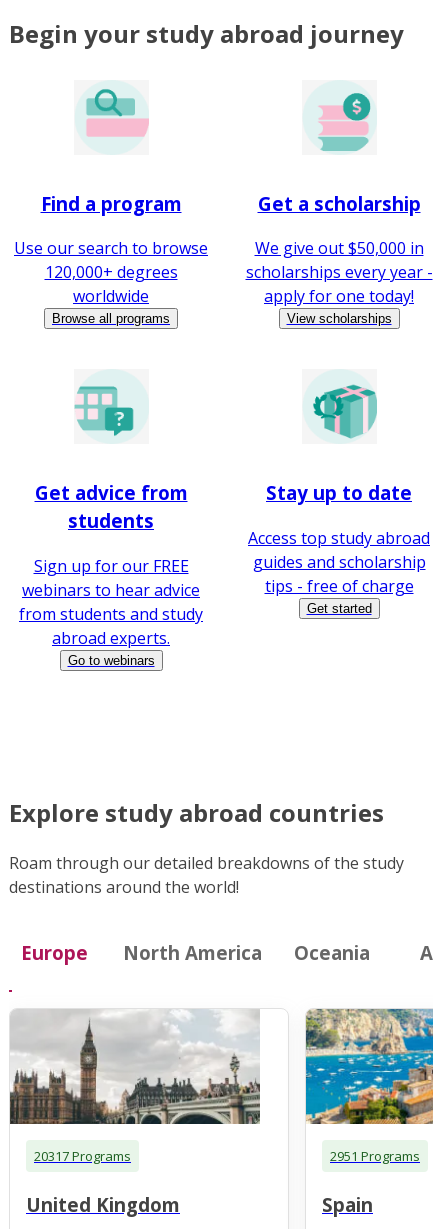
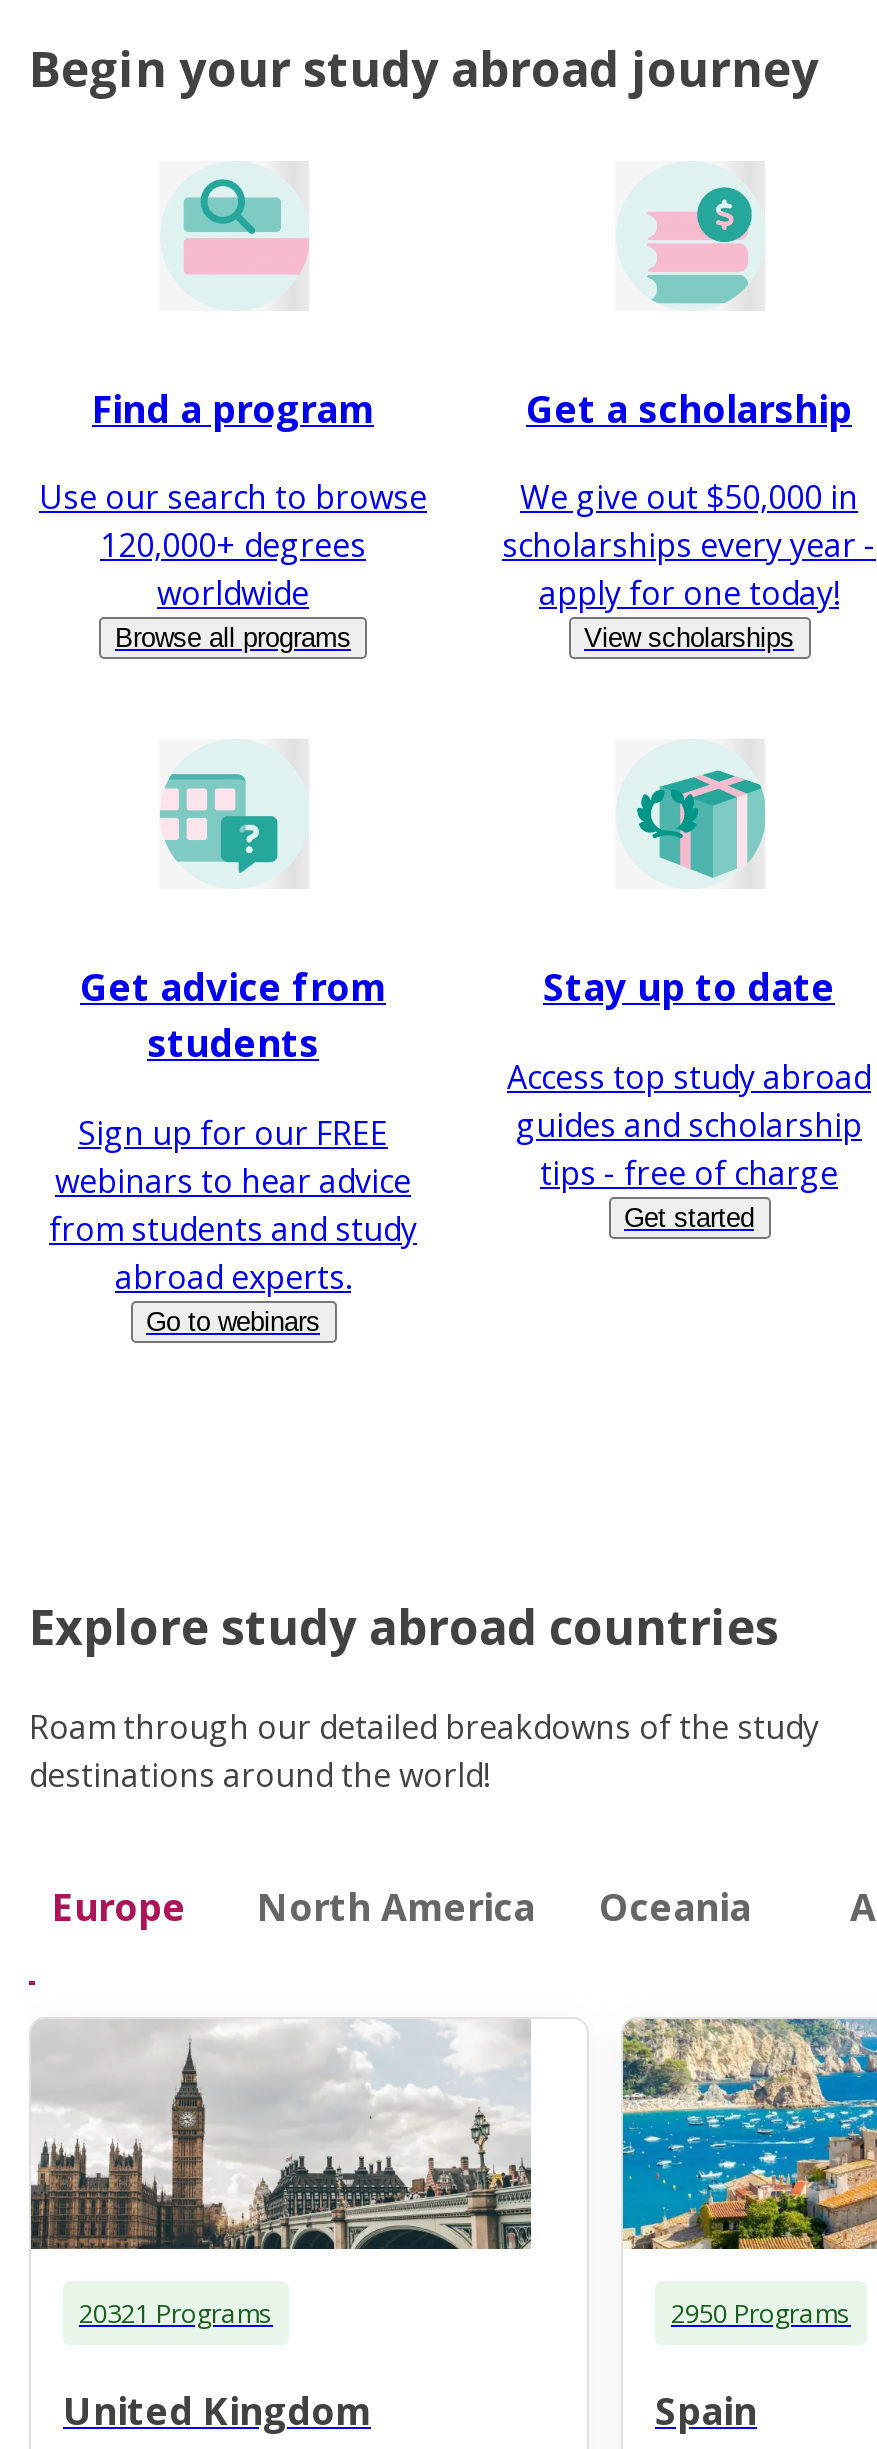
[34,1147,131,1165] 20317 Programs -> [79,2294,273,2330] 20321 Programs
[330,1147,420,1165] 2951 Programs -> [671,2294,851,2330] 2950 Programs

